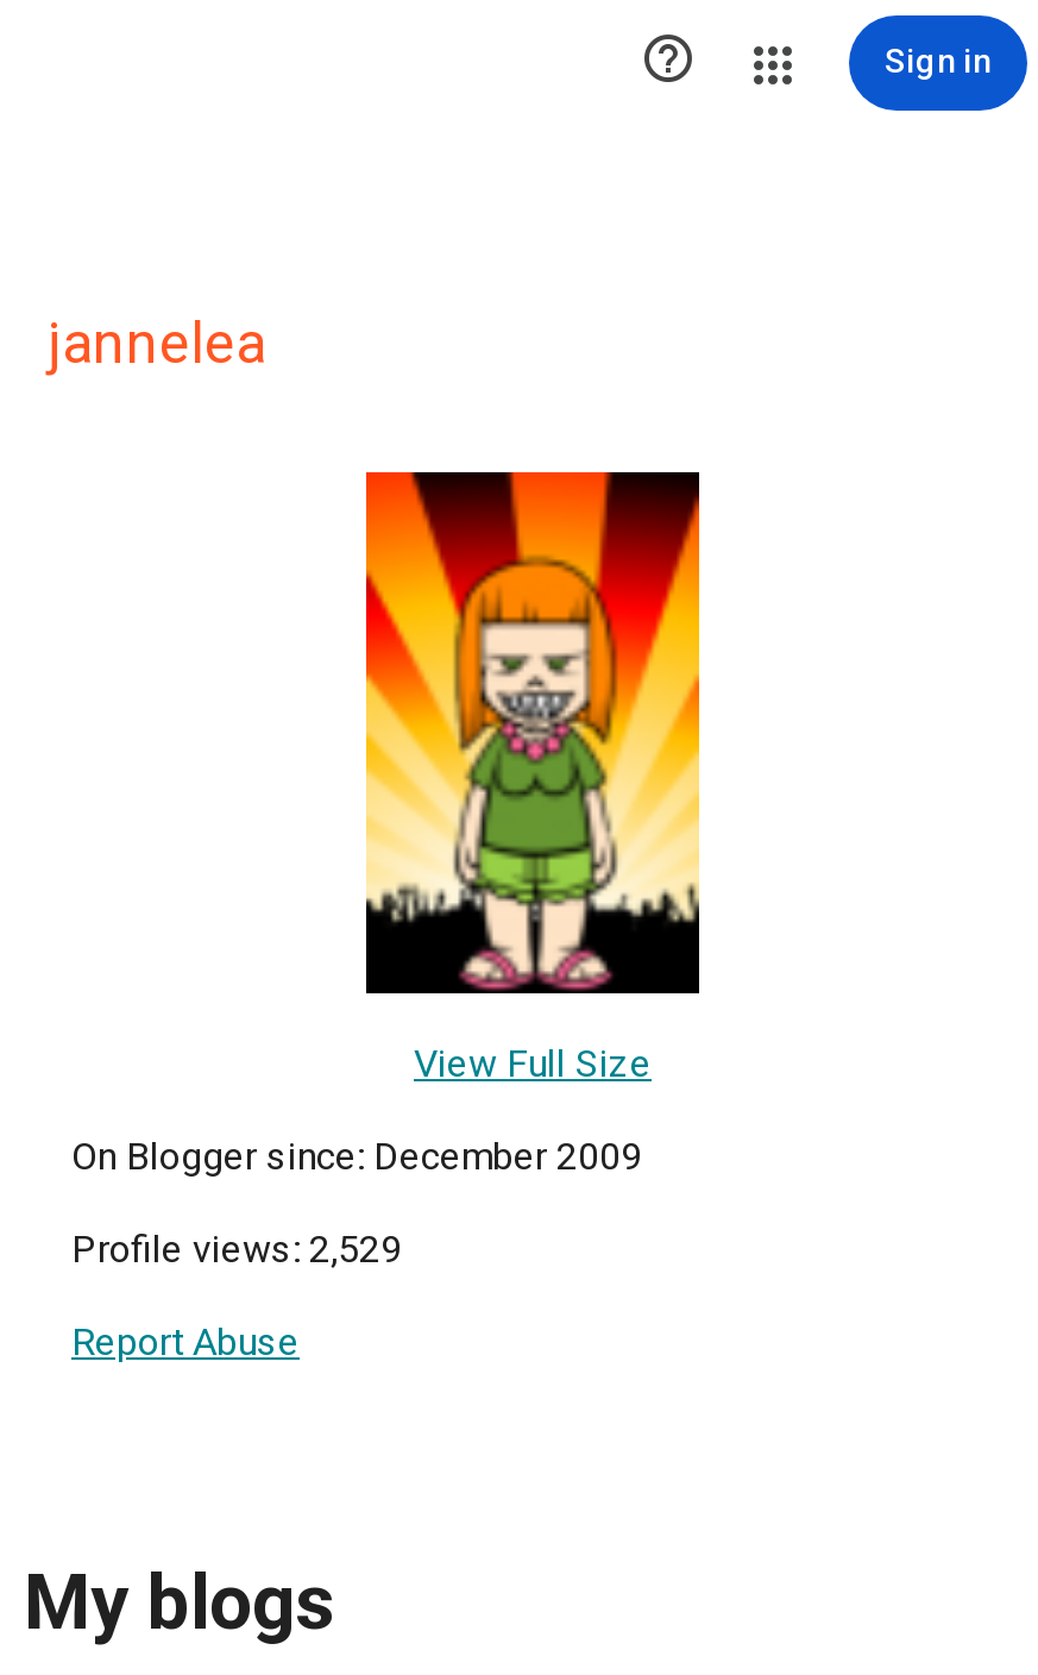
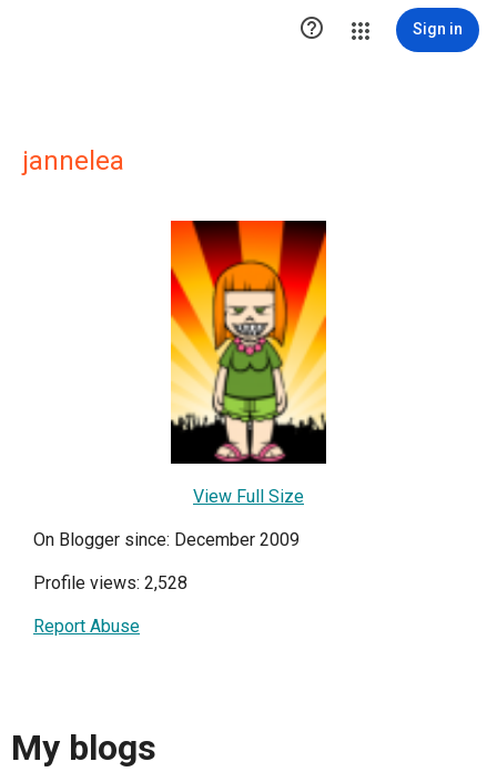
[71,1226,402,1271] Profile views: 2,529 -> [33,572,187,593] Profile views: 2,528

